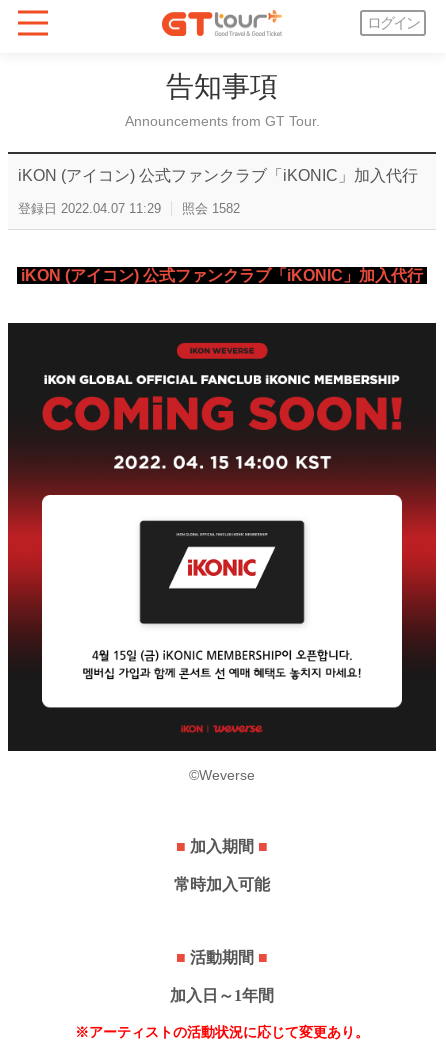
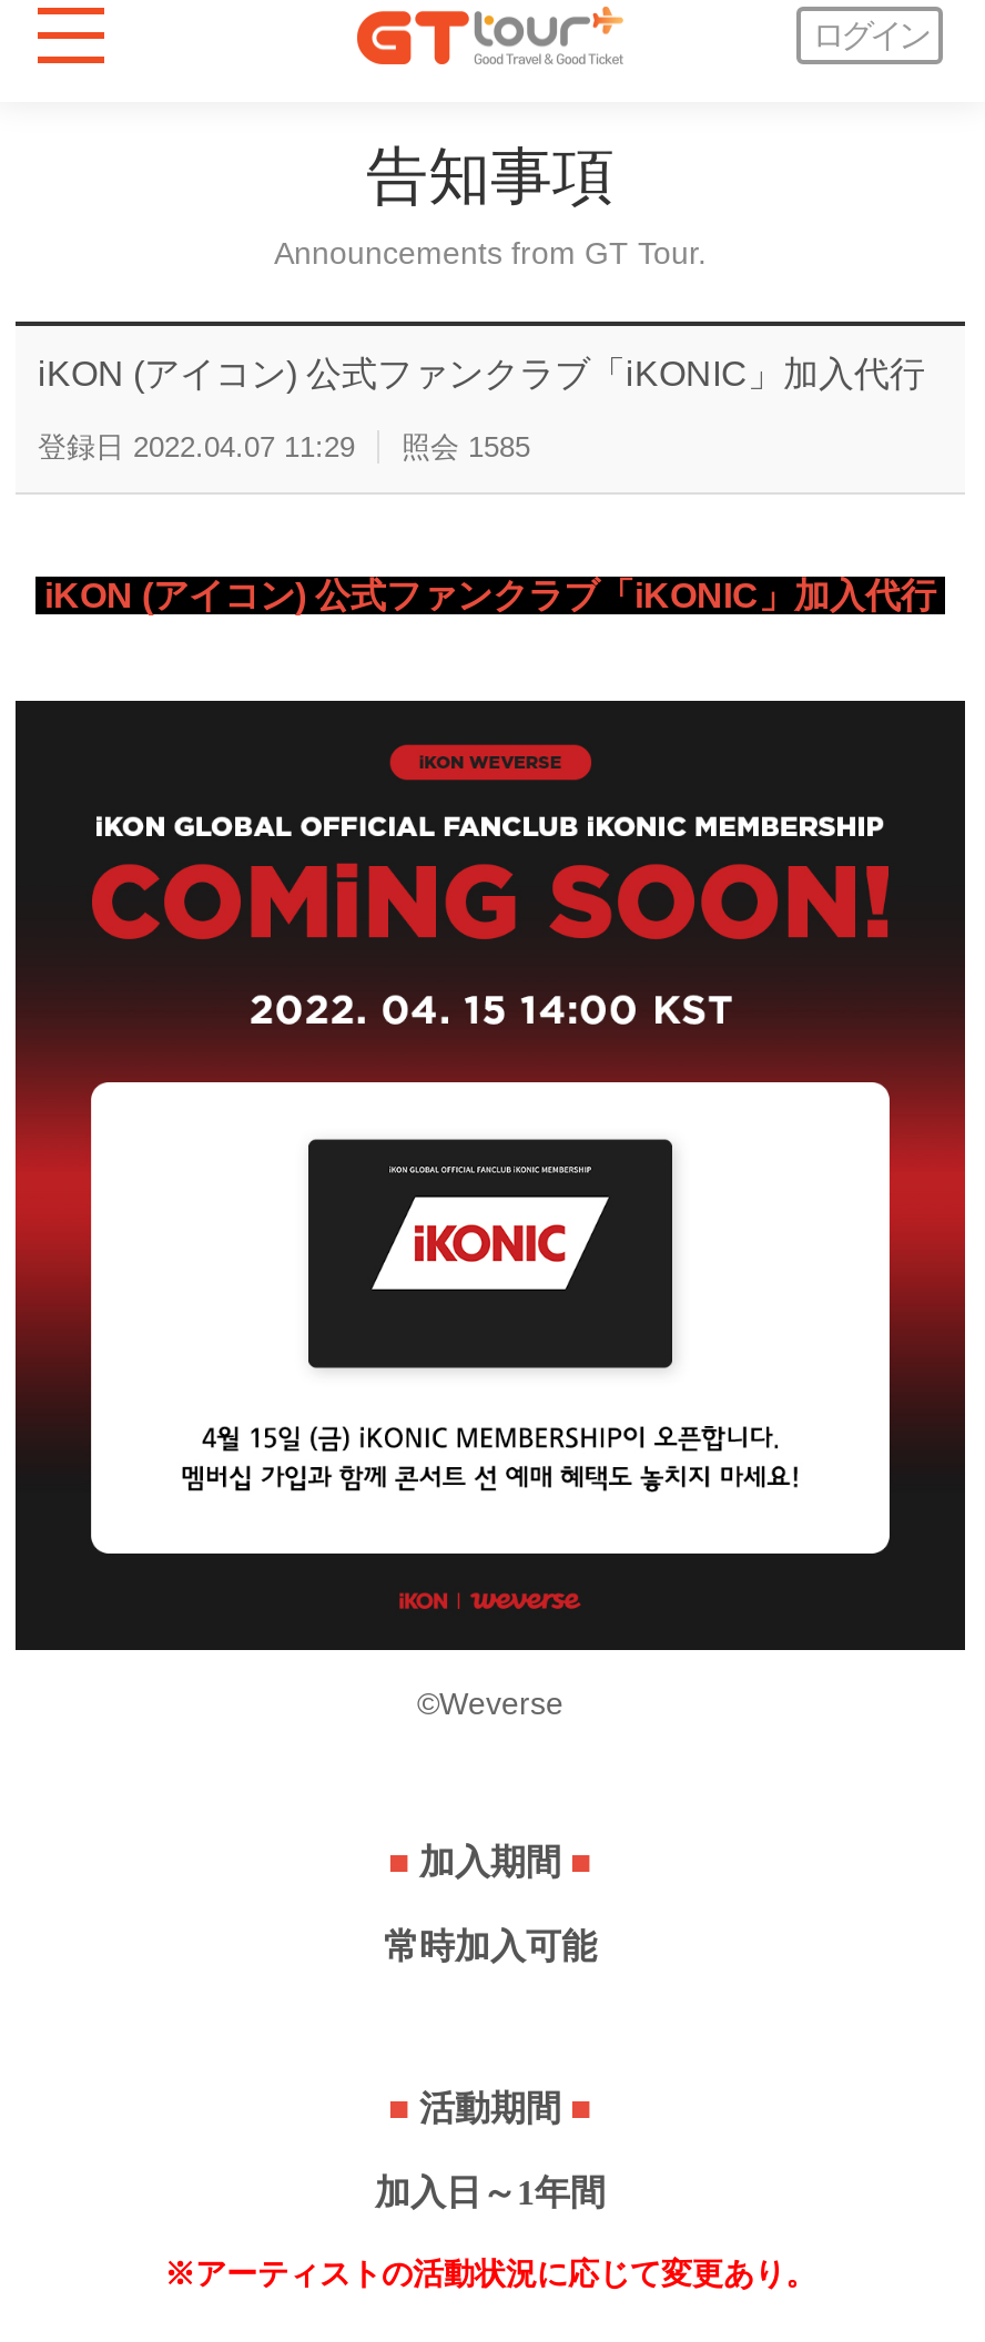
[18,201,240,216] 登録日2022.04.07 11:29 照会1582 -> [38,430,530,464] 登録日2022.04.07 11:29 照会1585

